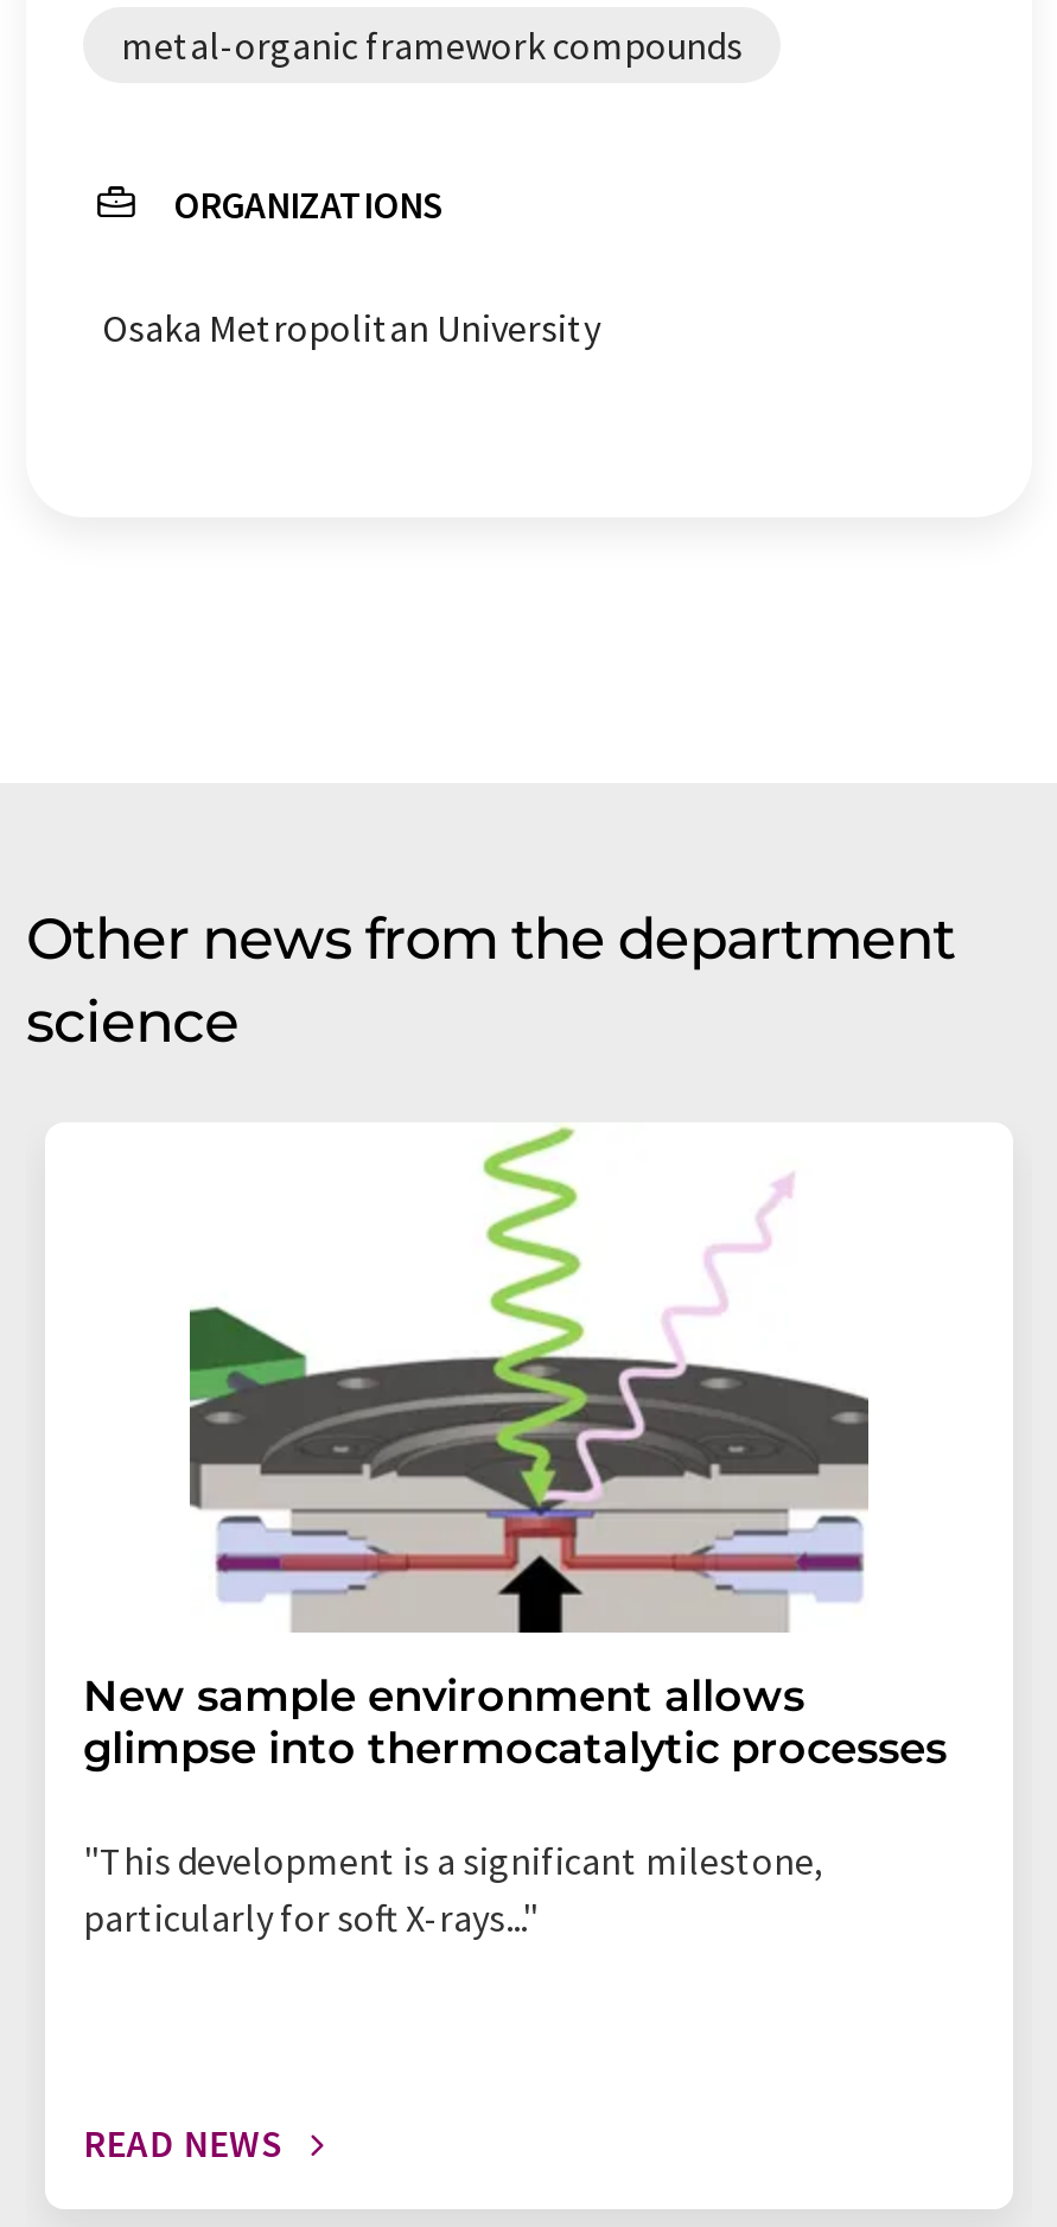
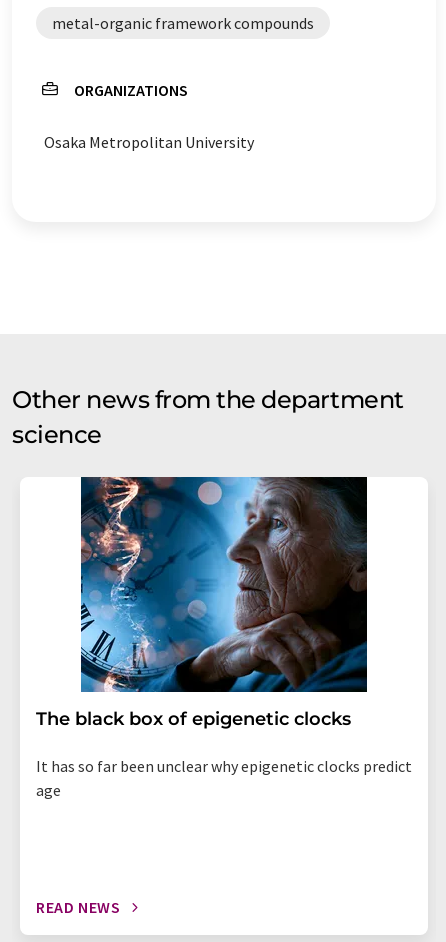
[83,1122,947,1776] [image] | New sample environment allows | glimpse into thermocatalytic processes -> [36,476,368,730] [image] | The black box of epigenetic clocks
[83,1837,823,1942] "This development is a significant milestone, | particularly for soft X-rays..." -> [36,756,412,800] It has so far been unclear why epigenetic clocks predict | age

